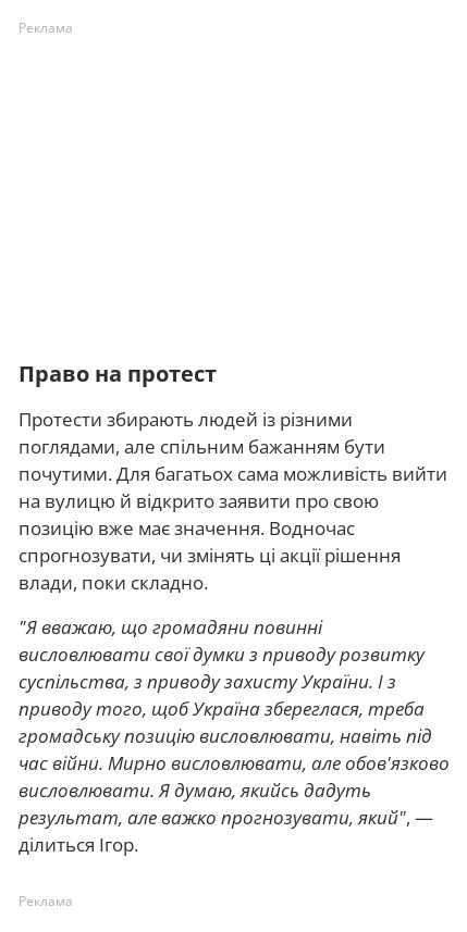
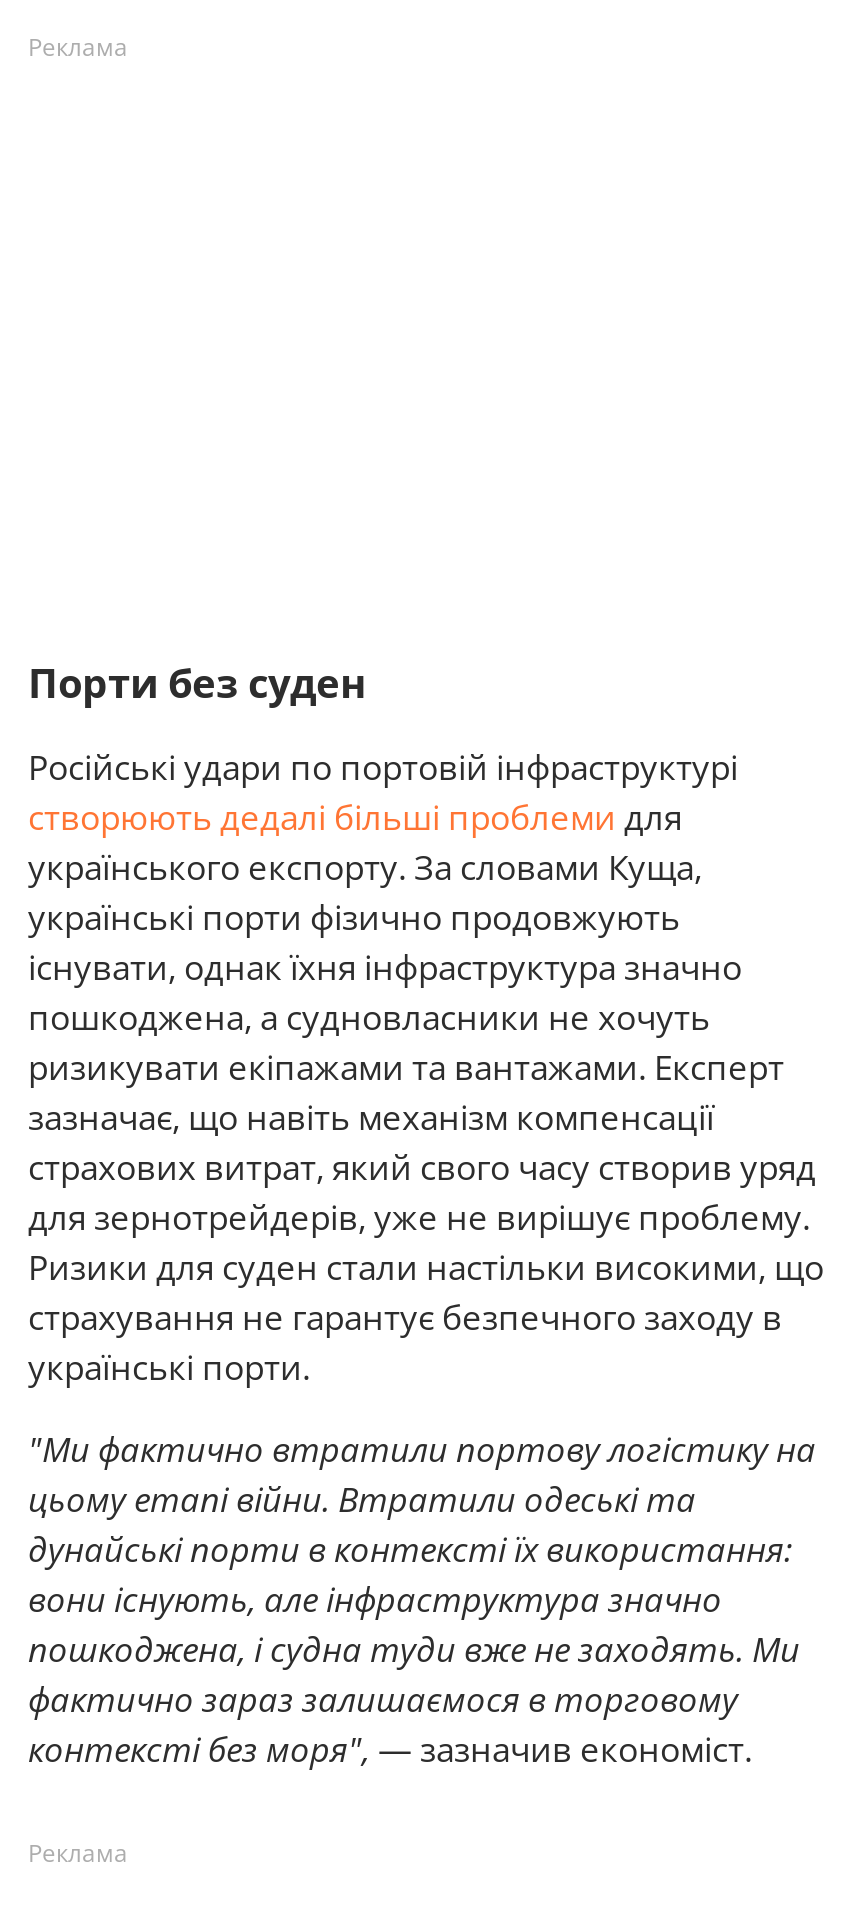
[19,359,217,388] Право на протест -> [28,656,366,710] Порти без суден
[19,407,447,595] Протести збирають людей із різними | поглядами, але спільним бажанням бути | почутими. Для багатьох сама можливість вийти | на вулицю й відкрито заявити про свою | позицію вже має значення. Водночас | спрогнозувати, чи змінять ці акції рішення | влади, поки складно. -> [28,744,824,1390] Російські удари по портовій інфраструктурі | створюють дедалі більші проблеми для | українського експорту. За словами Куща, | українські порти фізично продовжують | існувати, однак їхня інфраструктура значно | пошкоджена, а судновласники не хочуть | ризикувати екіпажами та вантажами. Експерт | зазначає, що навіть механізм компенсації | страхових витрат, який свого часу створив уряд | для зернотрейдерів, уже не вирішує проблему. | Ризики для суден стали настільки високими, що | страхування не гарантує безпечного заходу в | українські порти.
[19,614,450,857] "Я вважаю, що громадяни повинні | висловлювати свої думки з приводу розвитку | суспільства, з приводу захисту України. І з | приводу того, щоб Україна збереглася, треба | громадську позицію висловлювати, навіть під | час війни. Мирно висловлювати, але обов'язково | висловлювати. Я думаю, якийсь дадуть | результат, але важко прогнозувати, який", — | ділиться Ігор. -> [28,1426,816,1772] "Ми фактично втратили портову логістику на | цьому етапі війни. Втратили одеські та | дунайські порти в контексті їх використання: | вони існують, але інфраструктура значно | пошкоджена, і судна туди вже не заходять. Ми | фактично зараз залишаємося в торговому | контексті без моря", — зазначив економіст.

